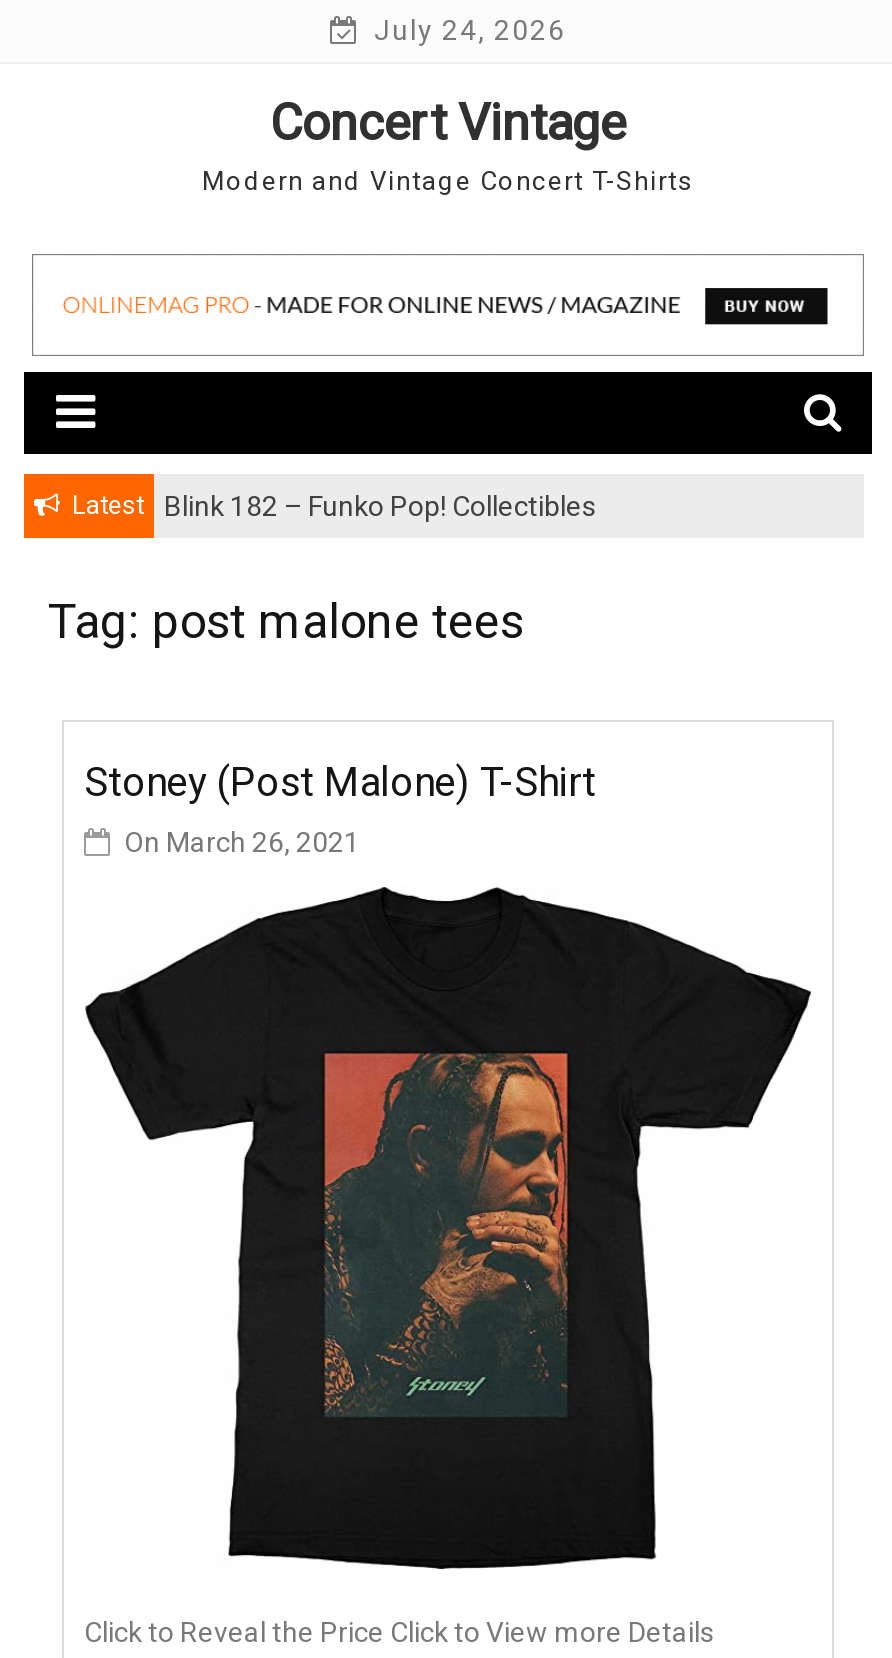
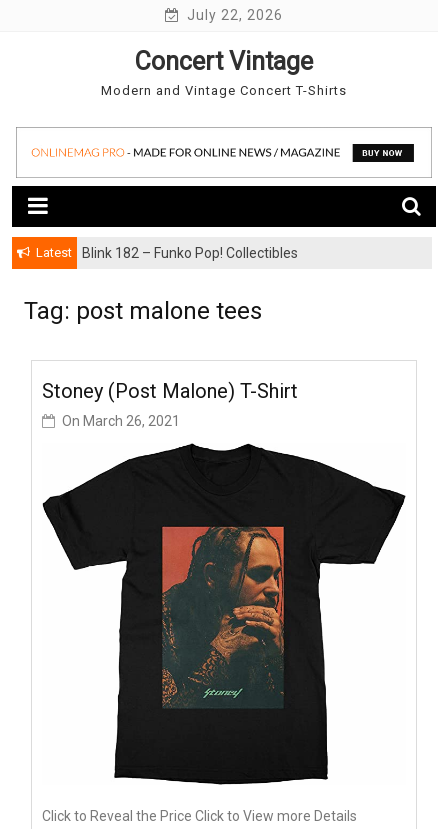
[366,14,566,46] July 24, 2026 -> [183,7,283,23] July 22, 2026

